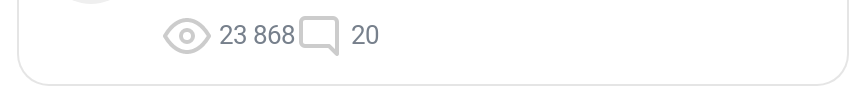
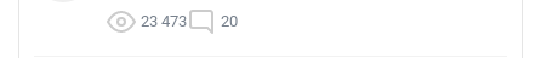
[219,20,379,50] 23 868 20 -> [141,12,238,30] 23 473 20

